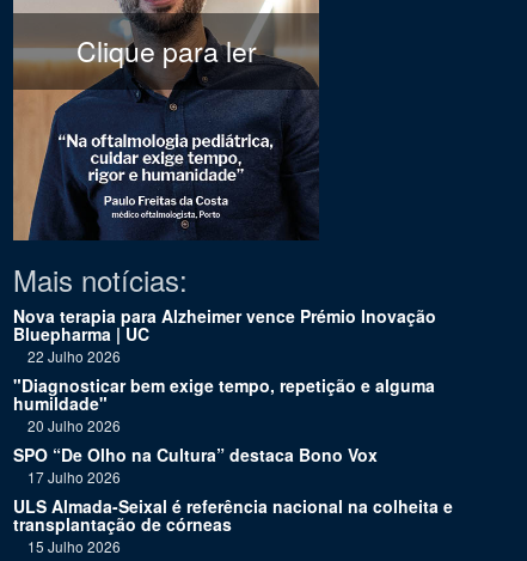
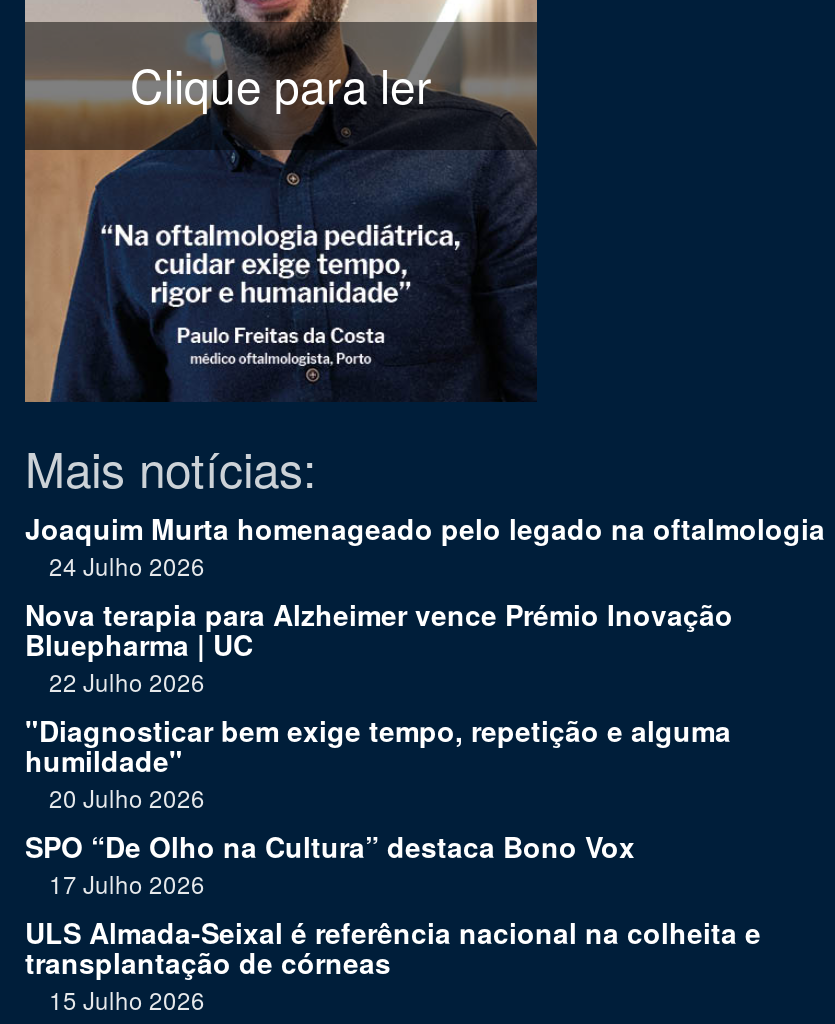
none -> [25,508,825,582] Joaquim Murta homenageado pelo legado na oftalmologia | 24 Julho 2026

